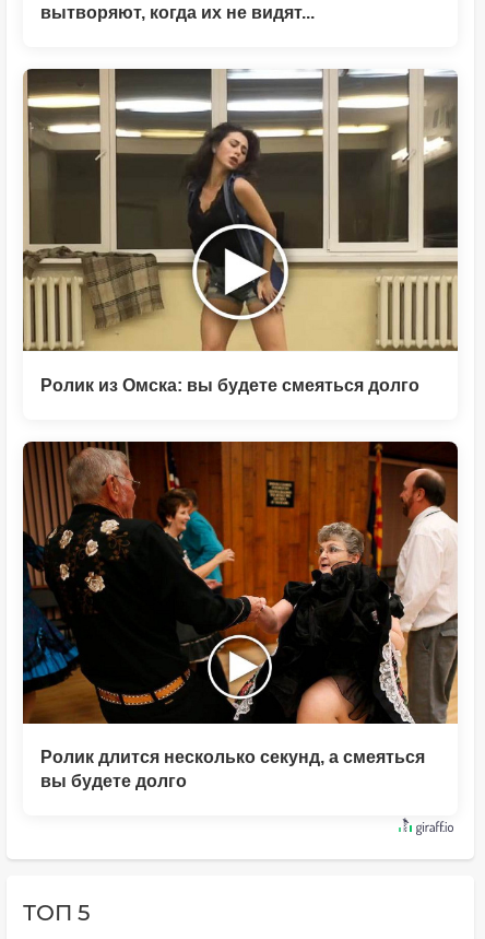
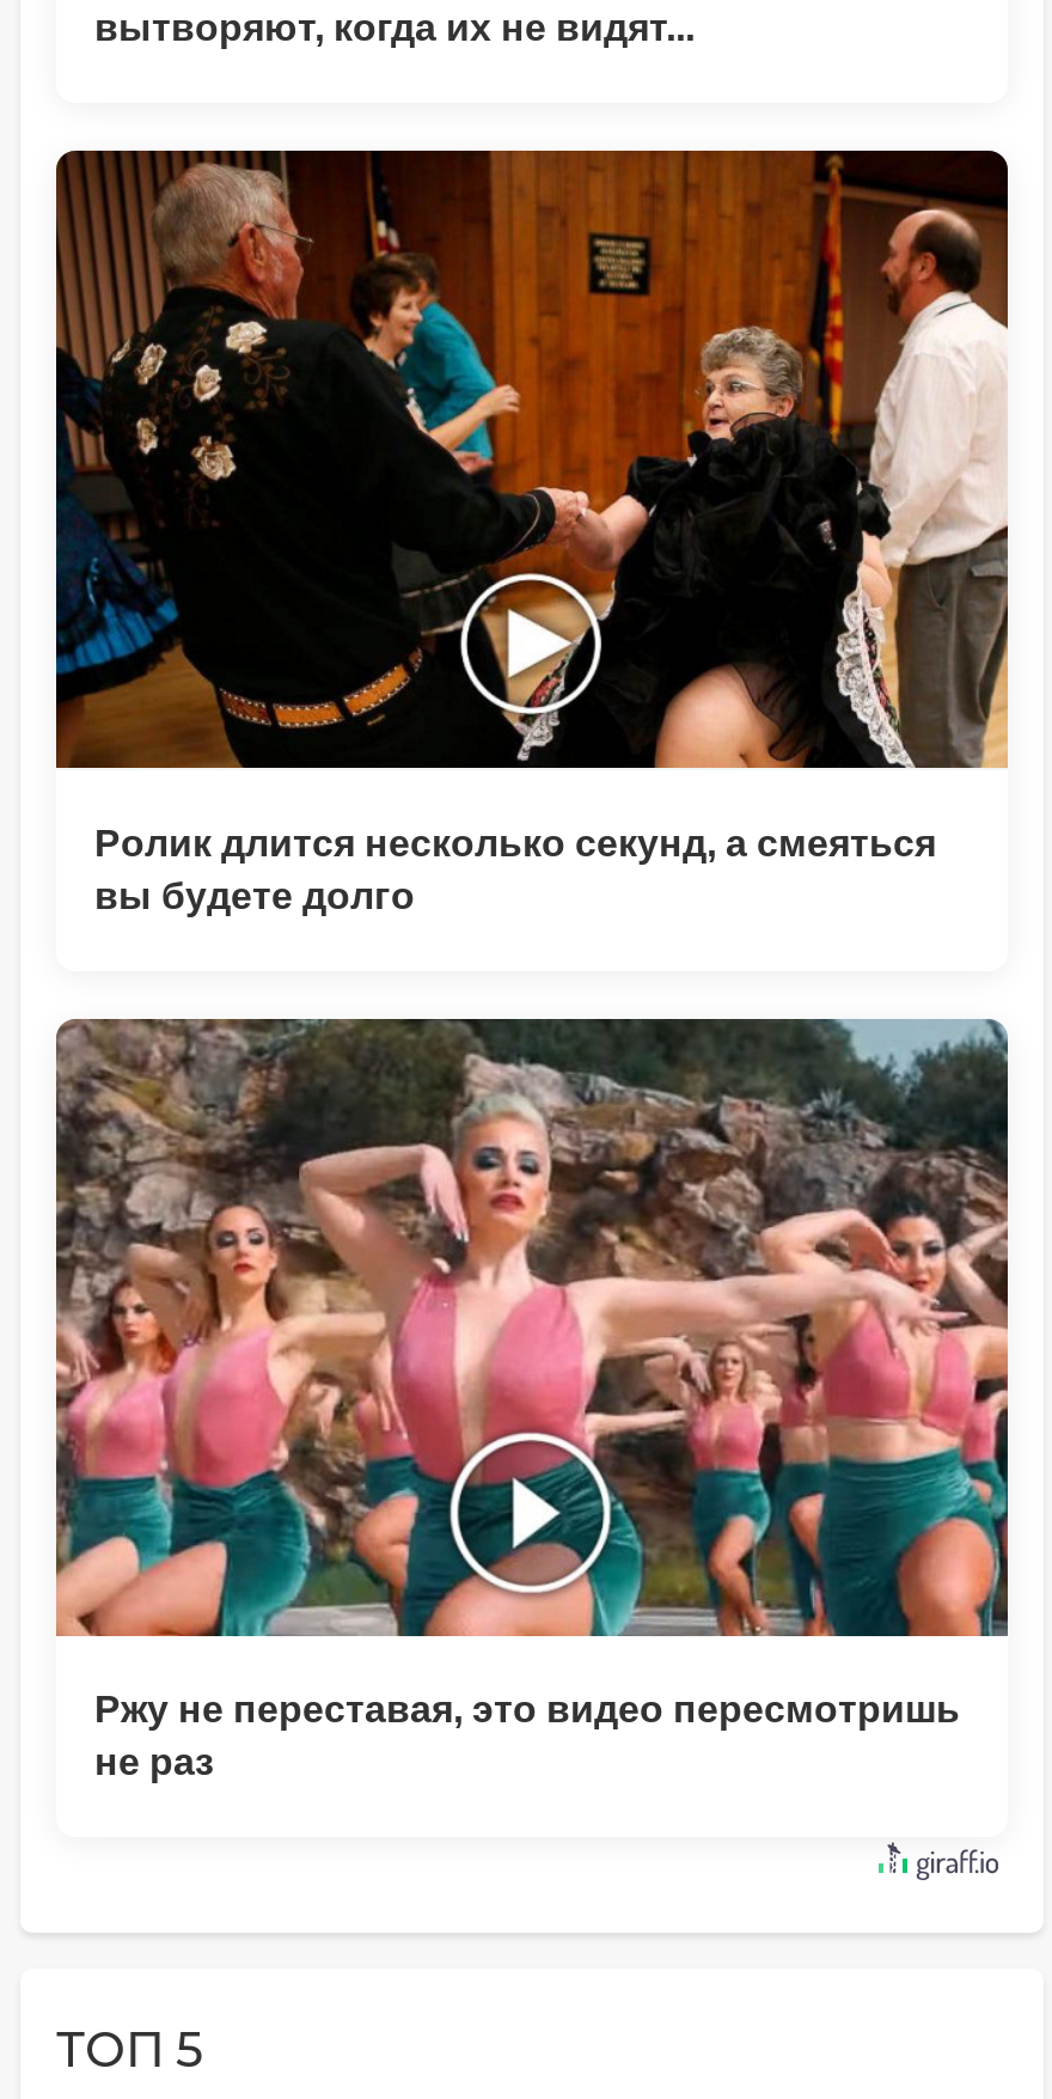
[22,68,459,394] [image] | Ролик из Омска: вы будете смеяться долго -> none
moved [22,439,460,791] -> [54,146,1013,915]: [image] | Ролик длится несколько секунд, а смеяться | вы будете долго
none -> [54,1017,1010,1783] [image] | Ржу не переставая, это видео пересмотришь | не раз

